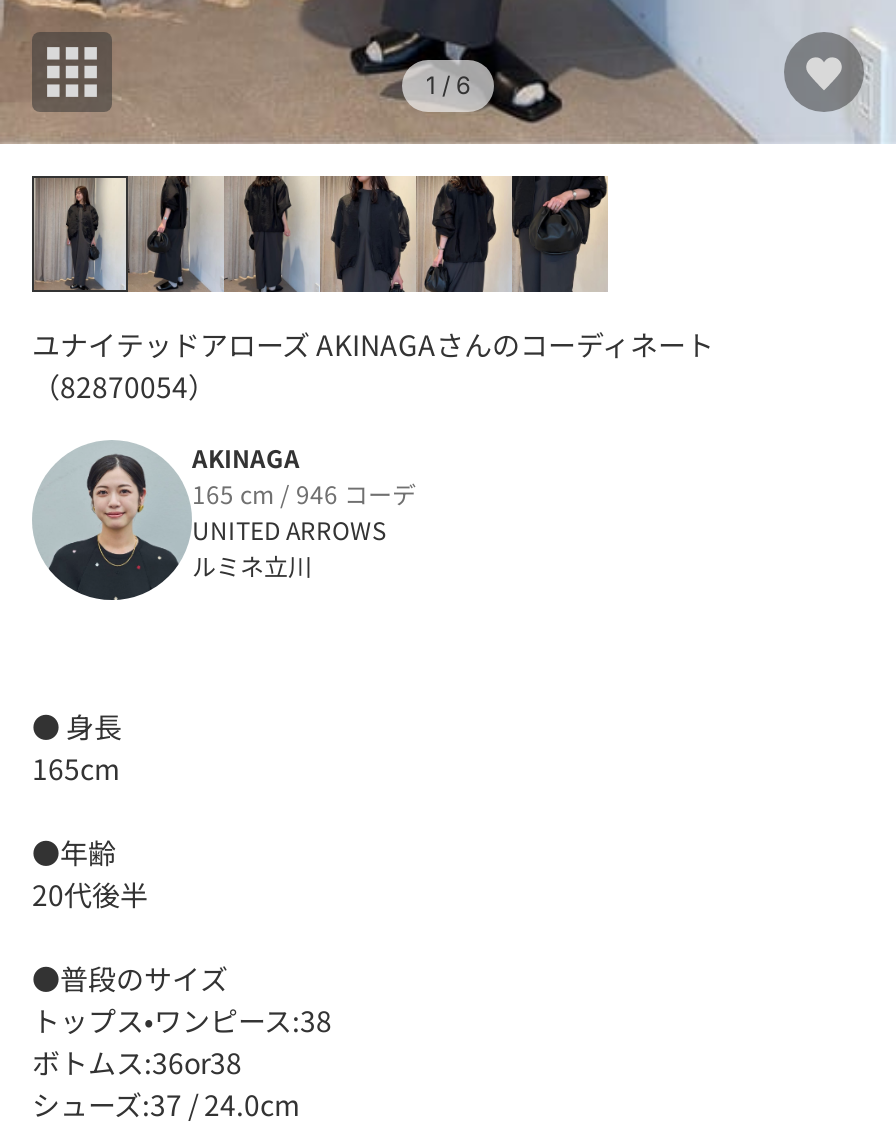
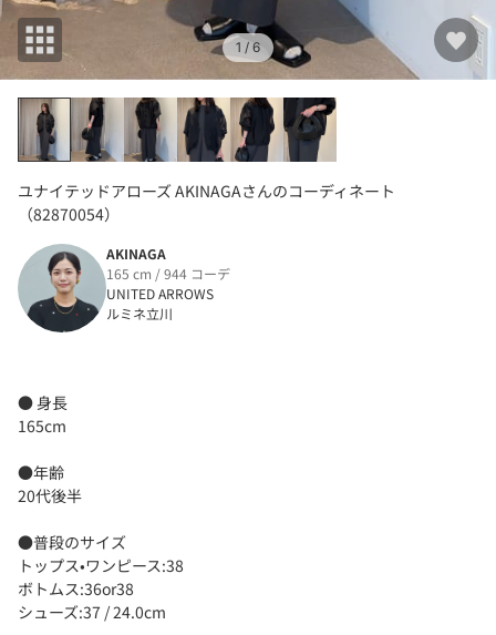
[192,476,416,510] 165 cm / 946 コーデ -> [106,264,230,283] 165 cm / 944 コーデ

